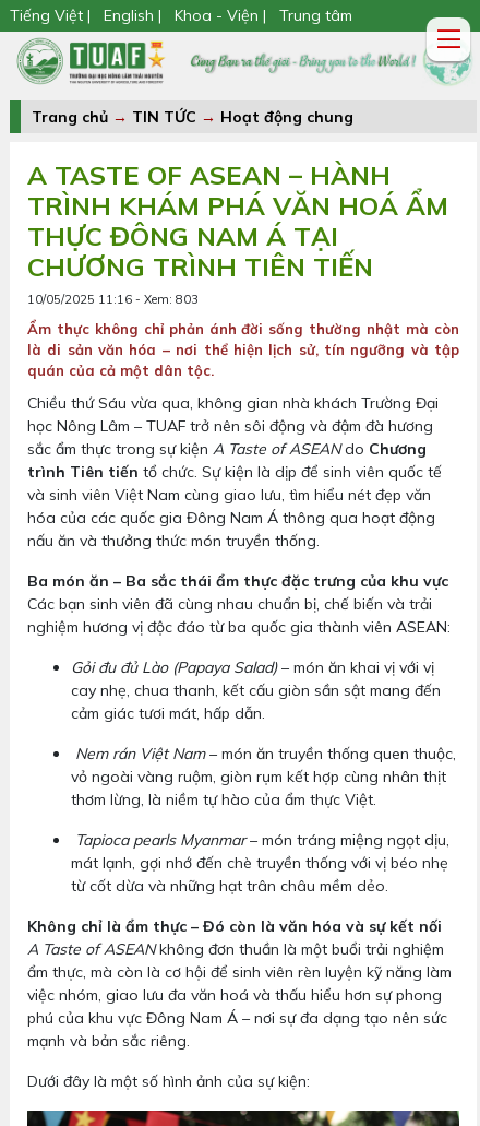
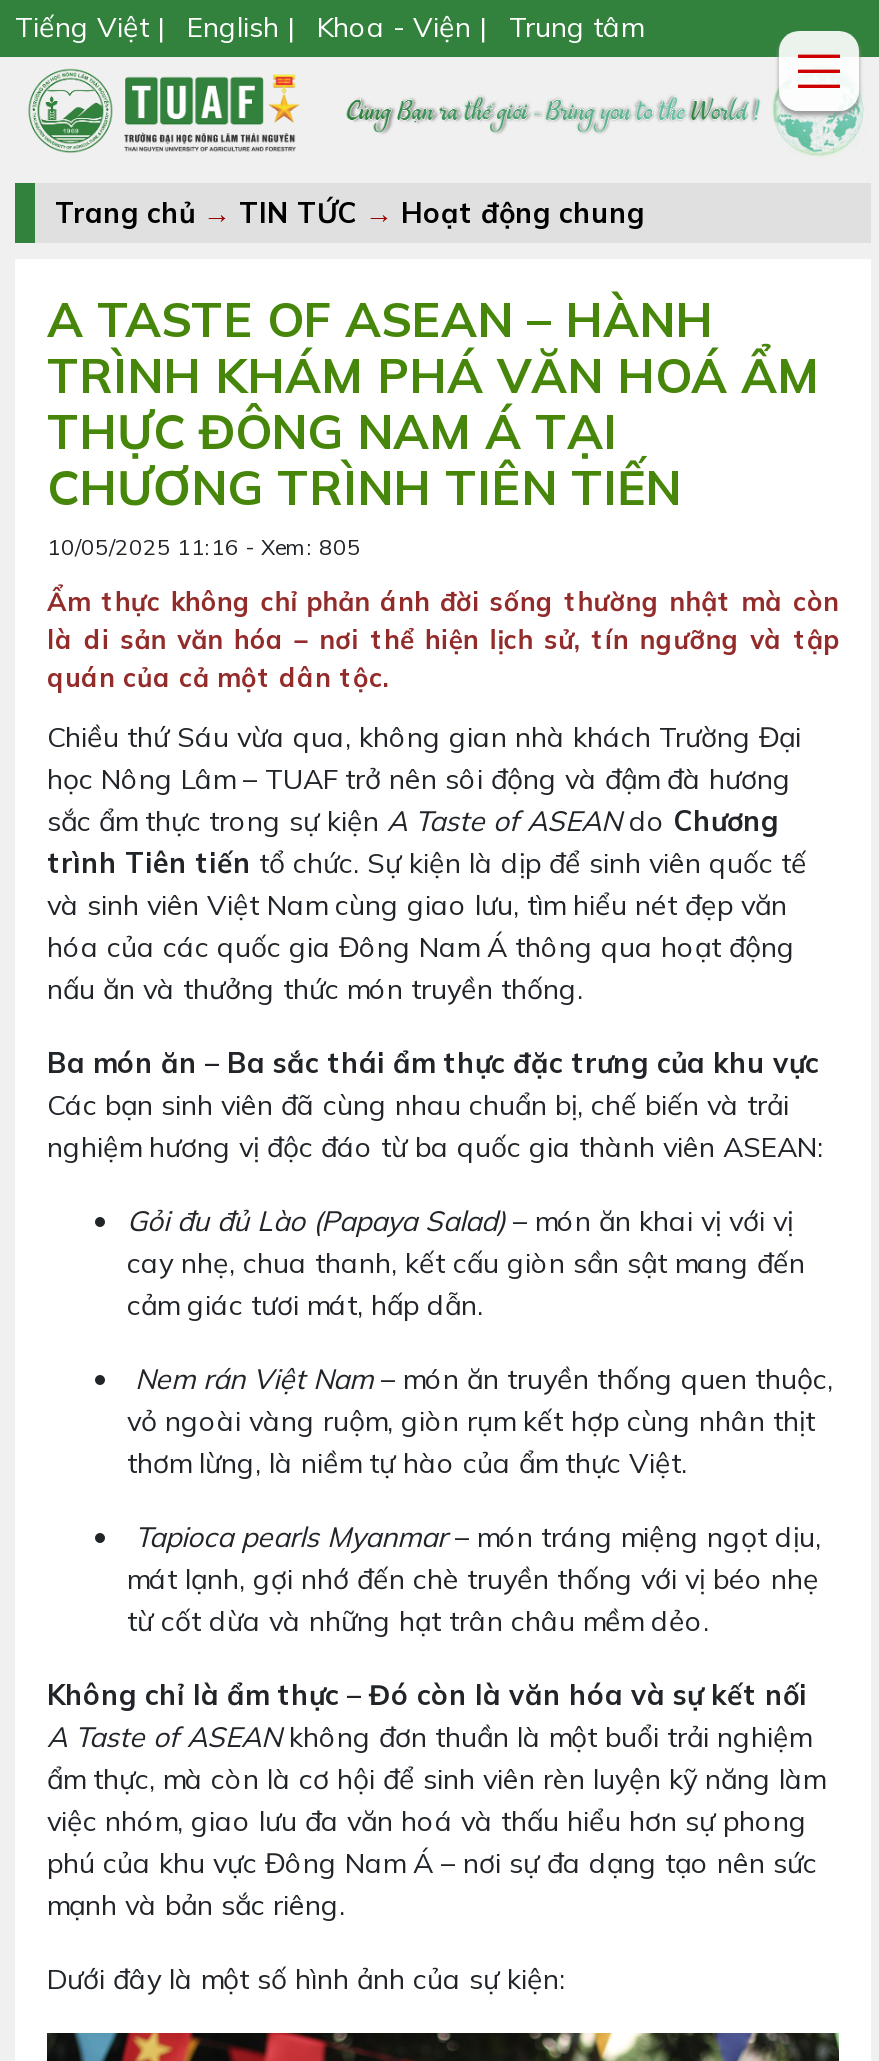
[27,291,199,307] 10/05/2025 11:16 - Xem: 803 -> [47,533,361,561] 10/05/2025 11:16 - Xem: 805

